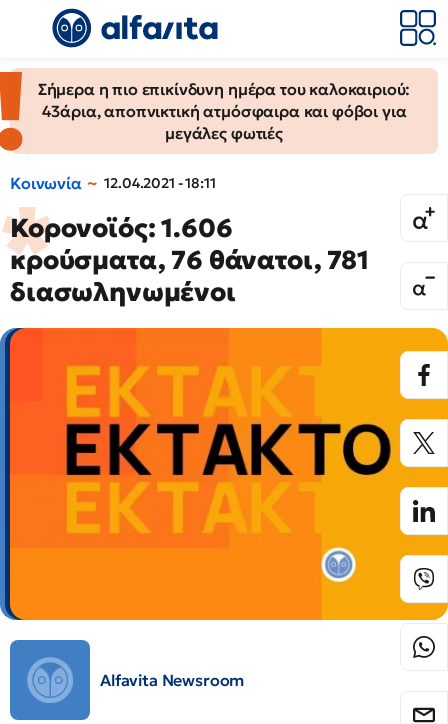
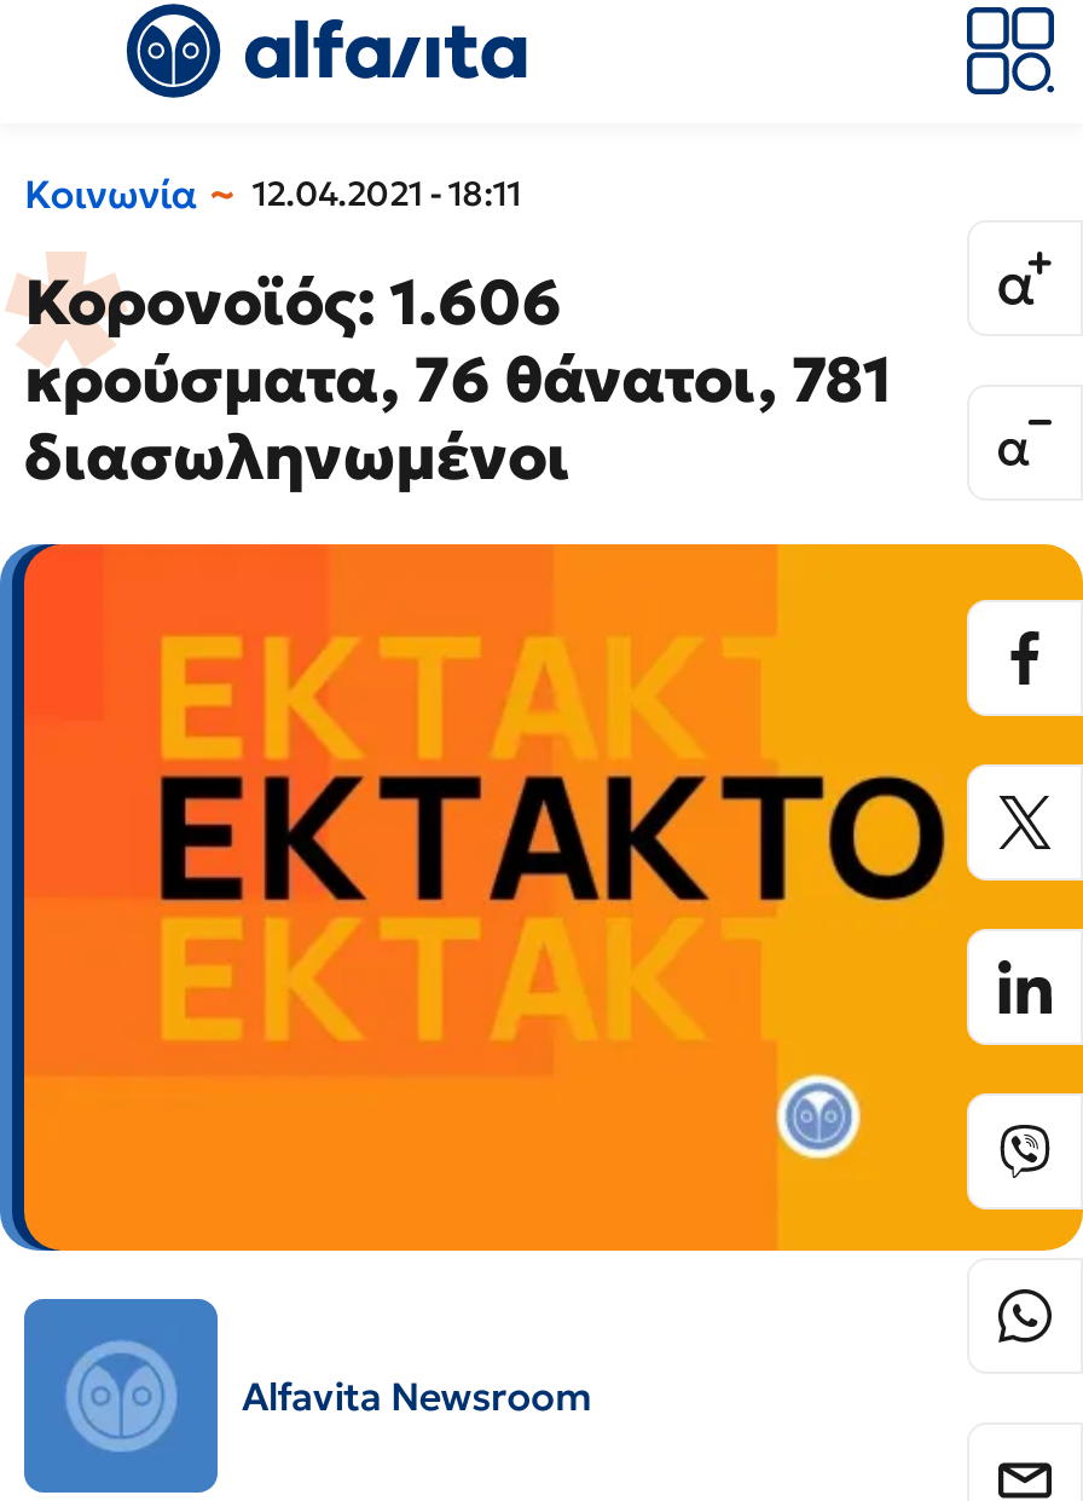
[3,68,438,153] [image] | Σήμερα η πιο επικίνδυνη ημέρα του καλοκαιριού: | 43άρια, αποπνικτική ατμόσφαιρα και φόβοι για | μεγάλες φωτιές -> none

